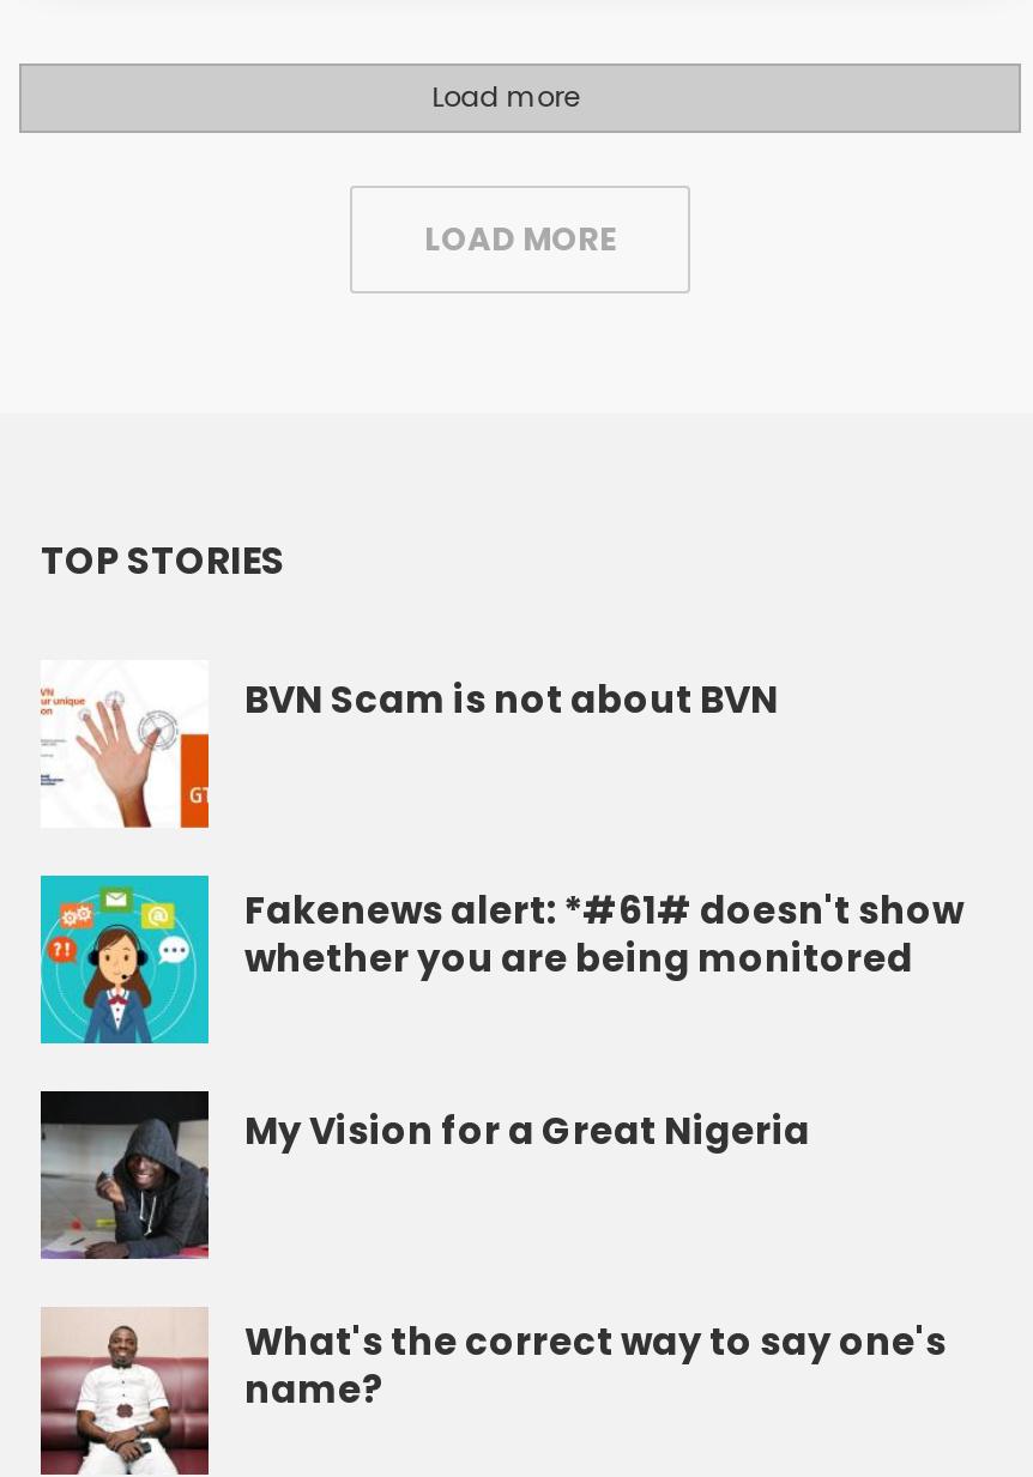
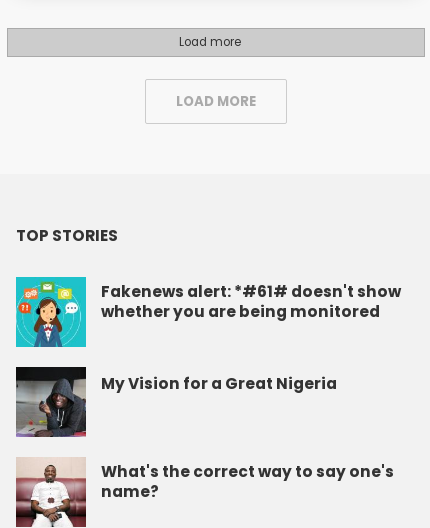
[41,675,779,830] [image] | BVN Scam is not about BVN -> none

